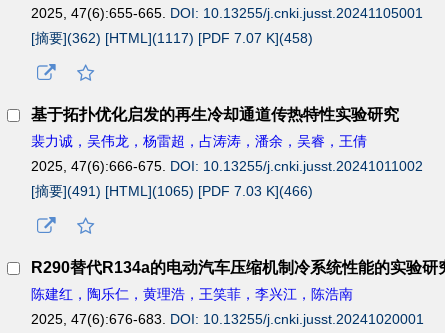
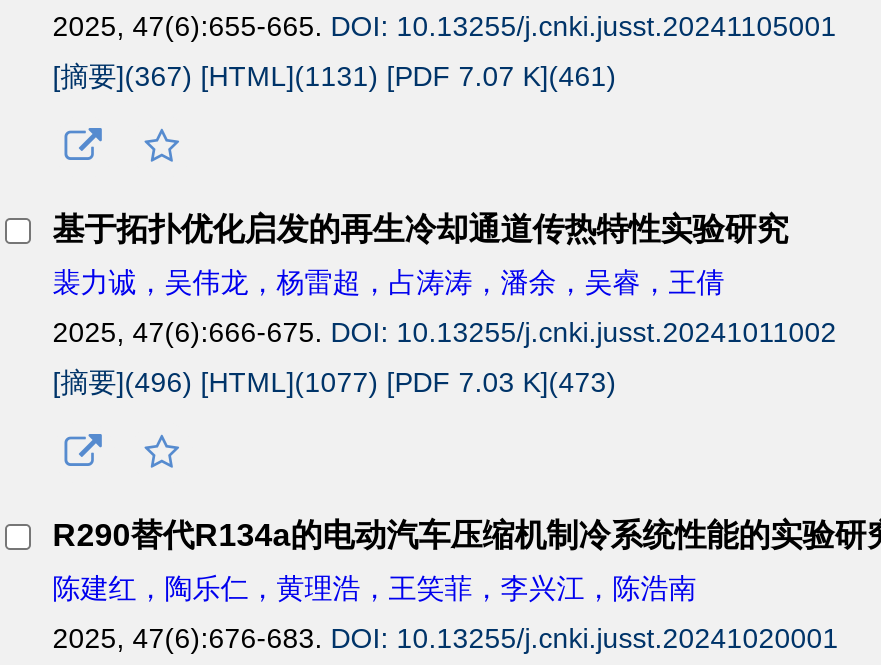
[31,30,313,46] [摘要](362) [HTML](1117) [PDF 7.07 K](458) -> [52,60,616,92] [摘要](367) [HTML](1131) [PDF 7.07 K](461)
[31,183,313,199] [摘要](491) [HTML](1065) [PDF 7.03 K](466) -> [52,366,616,398] [摘要](496) [HTML](1077) [PDF 7.03 K](473)

